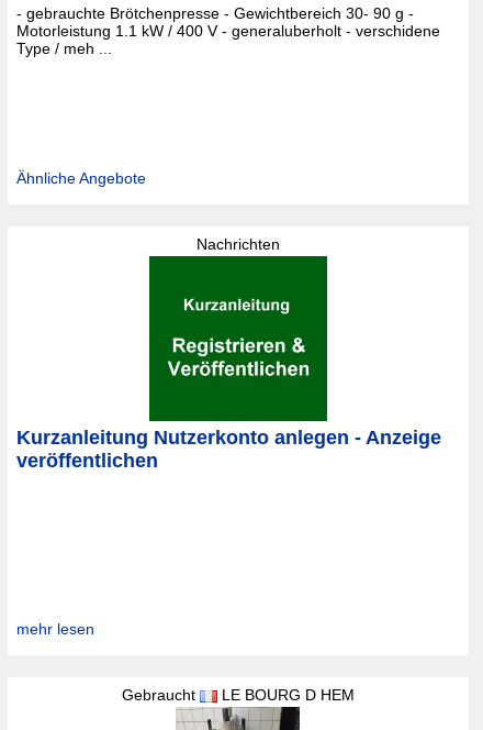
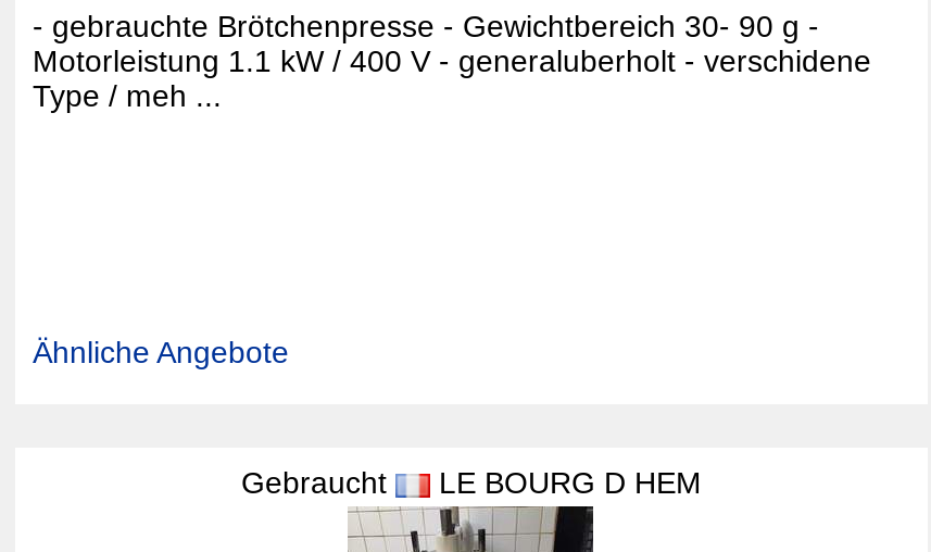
[196,235,280,253] Nachrichten -> none
[16,255,441,472] [image] | Kurzanleitung Nutzerkonto anlegen - Anzeige | veröffentlichen -> none
[16,620,94,638] mehr lesen -> none

